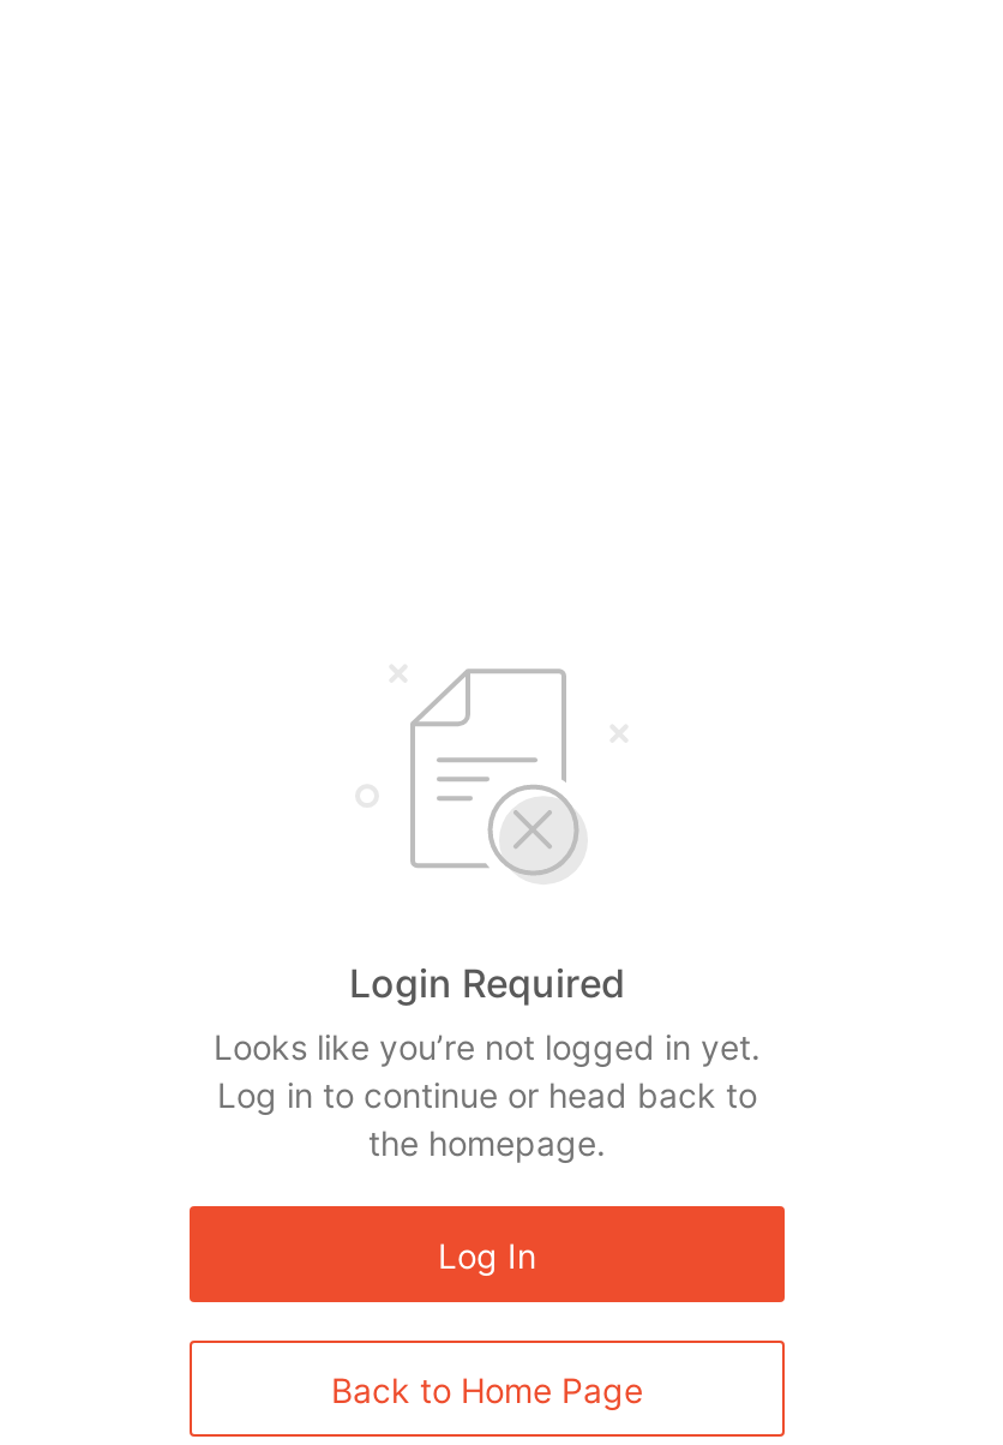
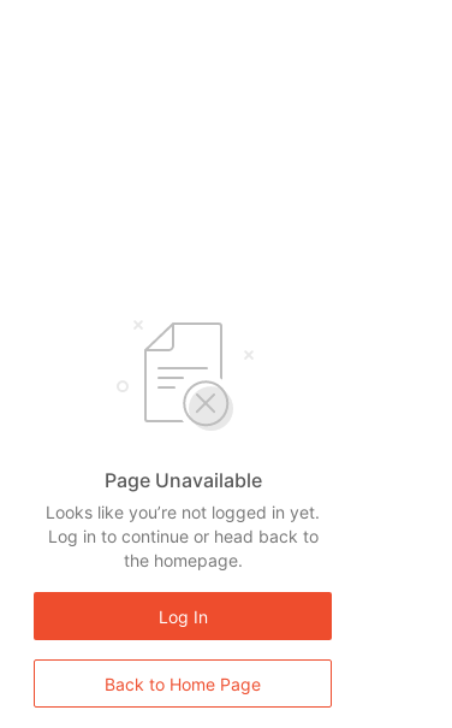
[349,959,625,1007] Login Required -> [104,468,261,492] Page Unavailable

